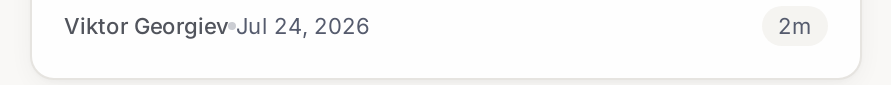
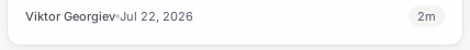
[64,11,370,39] Viktor Georgiev Jul 24, 2026 -> [25,9,193,24] Viktor Georgiev Jul 22, 2026

